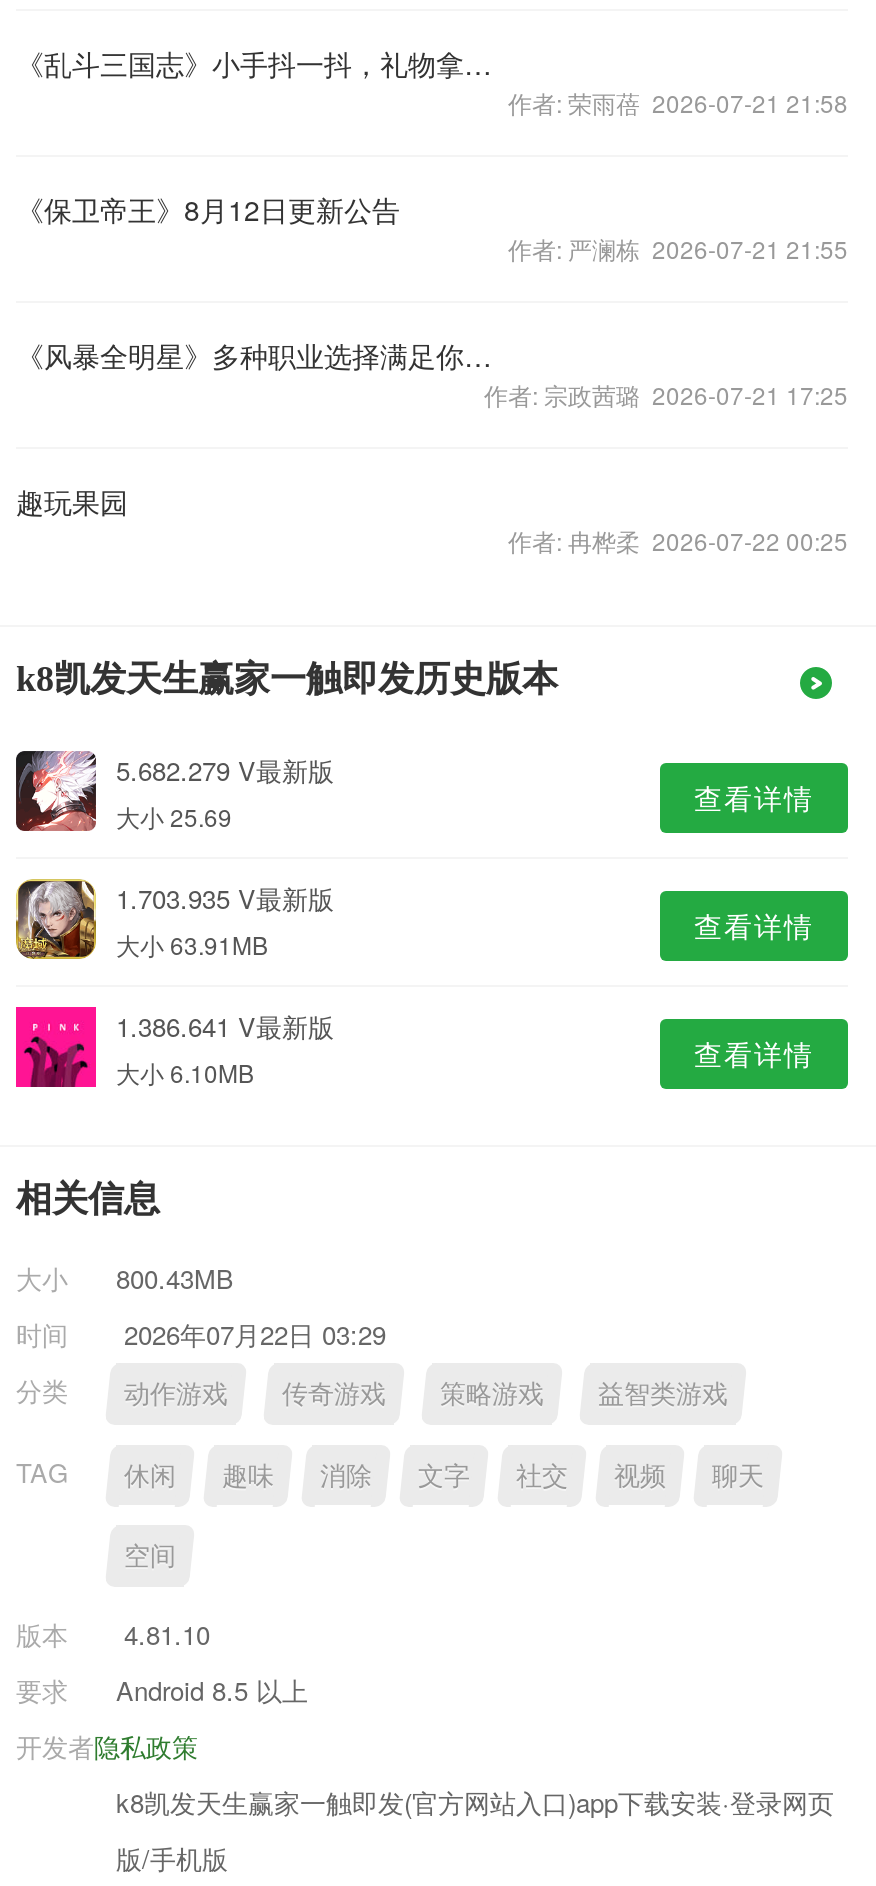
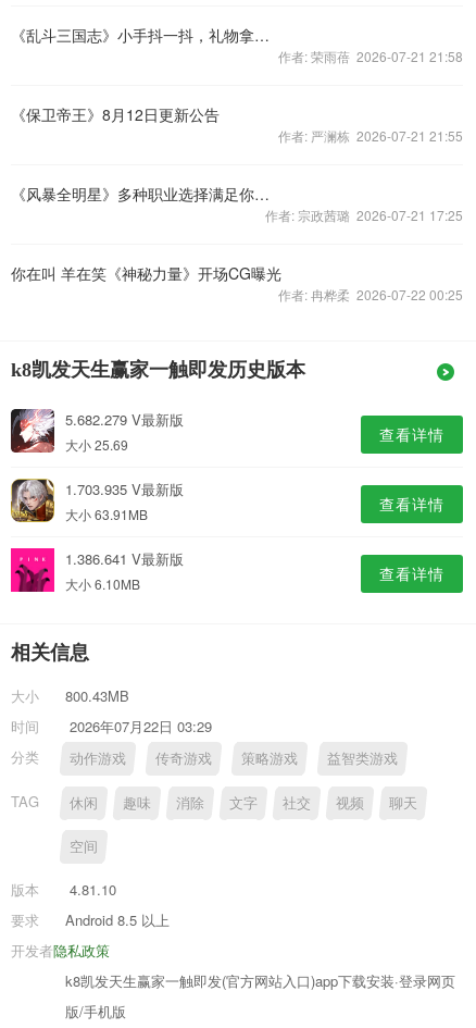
[16,481,128,521] 趣玩果园 -> [11,262,281,284] 你在叫 羊在笑《神秘力量》开场CG曝光

